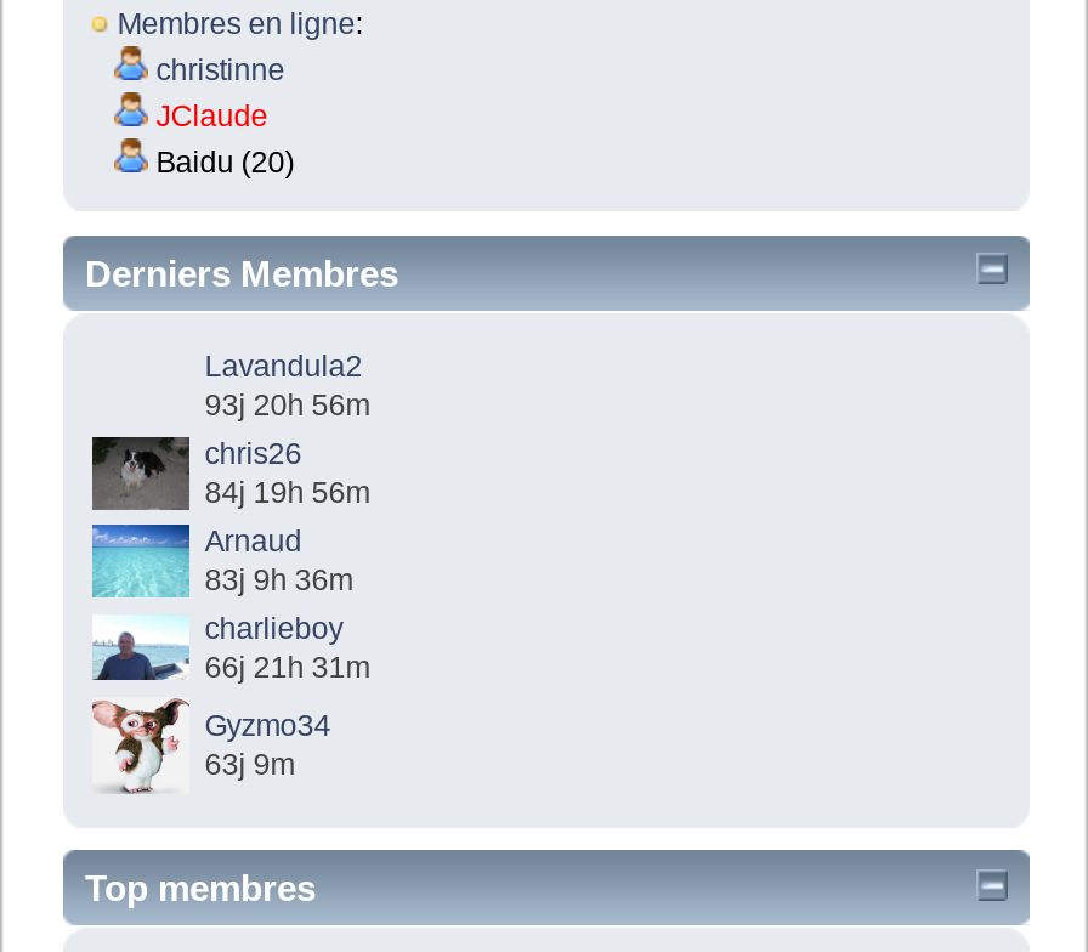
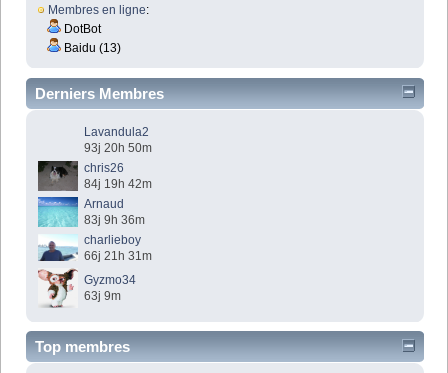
[149,53,294,180] christinne | JClaude | Baidu (20) -> [61,22,121,55] DotBot | Baidu (13)
[204,388,370,422] 93j 20h 56m -> [84,141,152,155] 93j 20h 50m
[204,475,370,509] 84j 19h 56m -> [84,177,152,191] 84j 19h 42m

